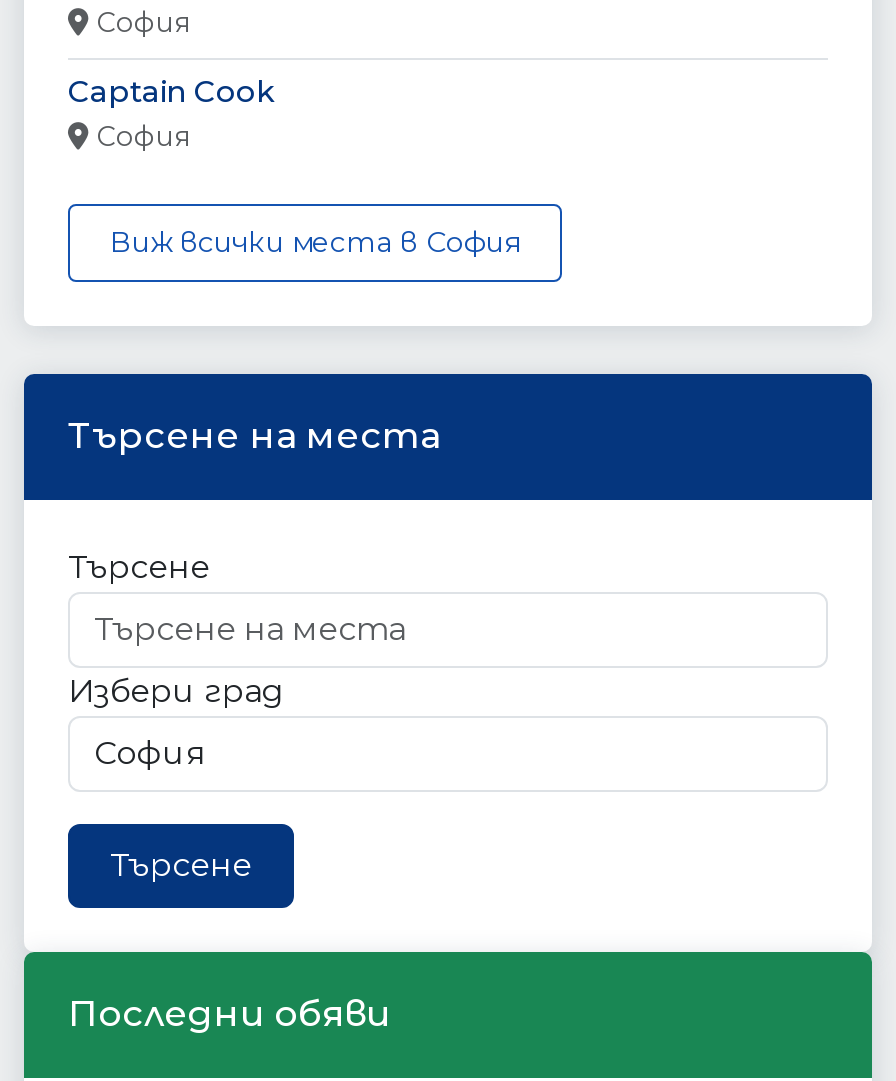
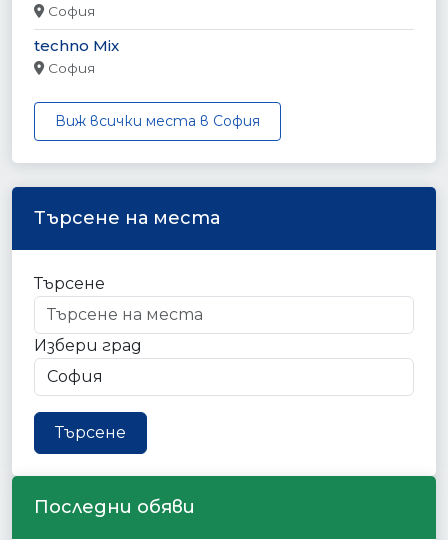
[68,72,276,110] Captain Cook -> [34,36,119,55] techno Mix

